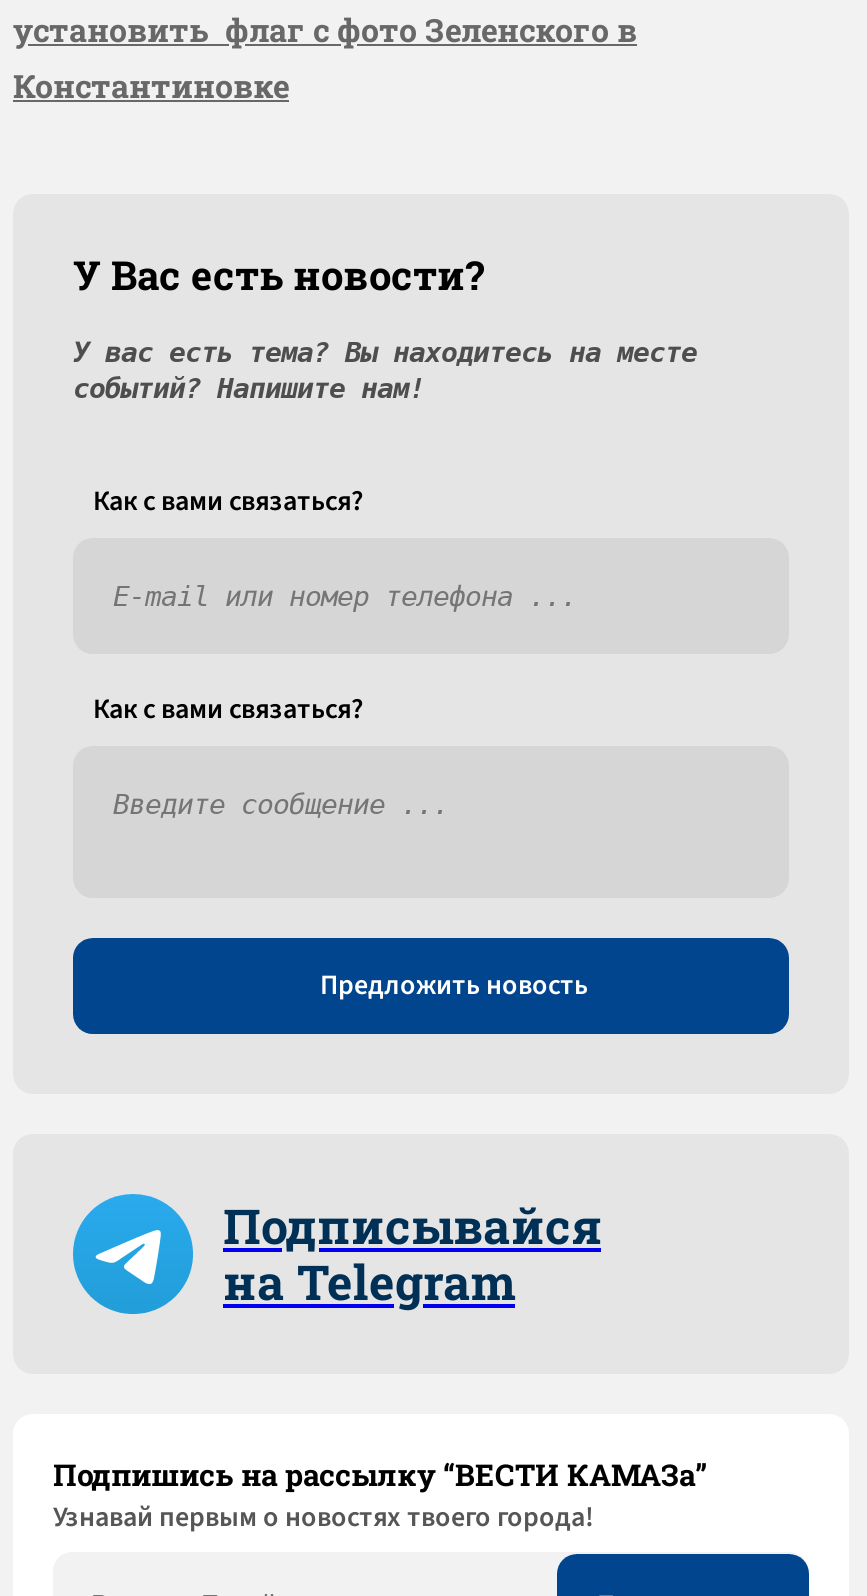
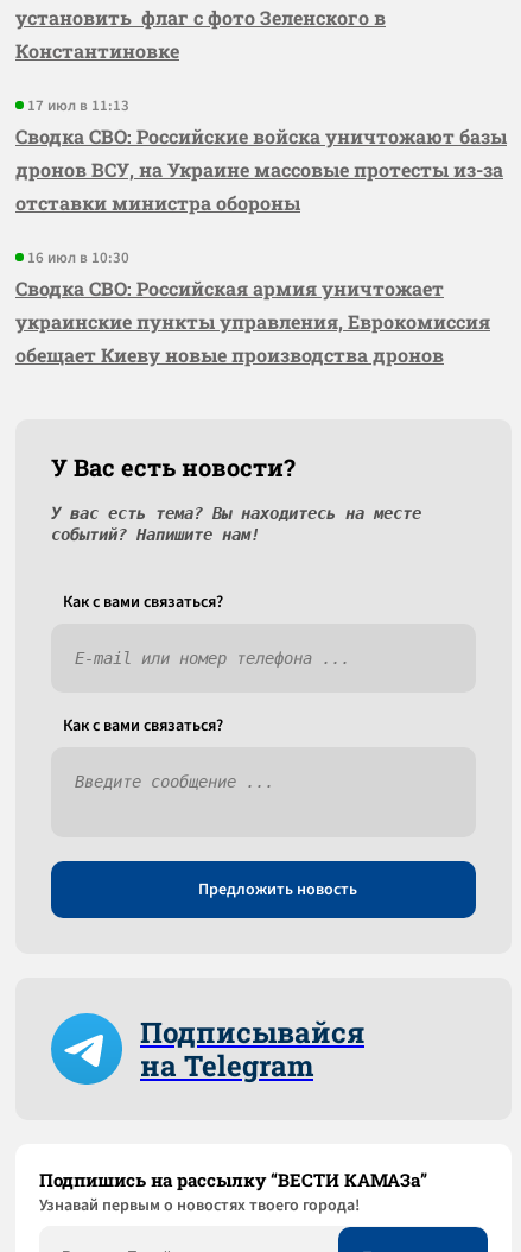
none -> [15,95,507,367] 17 июл в 11:13 | Сводка СВО: Российские войска уничтожают базы | дронов ВСУ, на Украине массовые протесты из-за | отставки министра обороны | 16 июл в 10:30 | Сводка СВО: Российская армия уничтожает | украинские пункты управления, Еврокомиссия | обещает Киеву новые производства дронов

